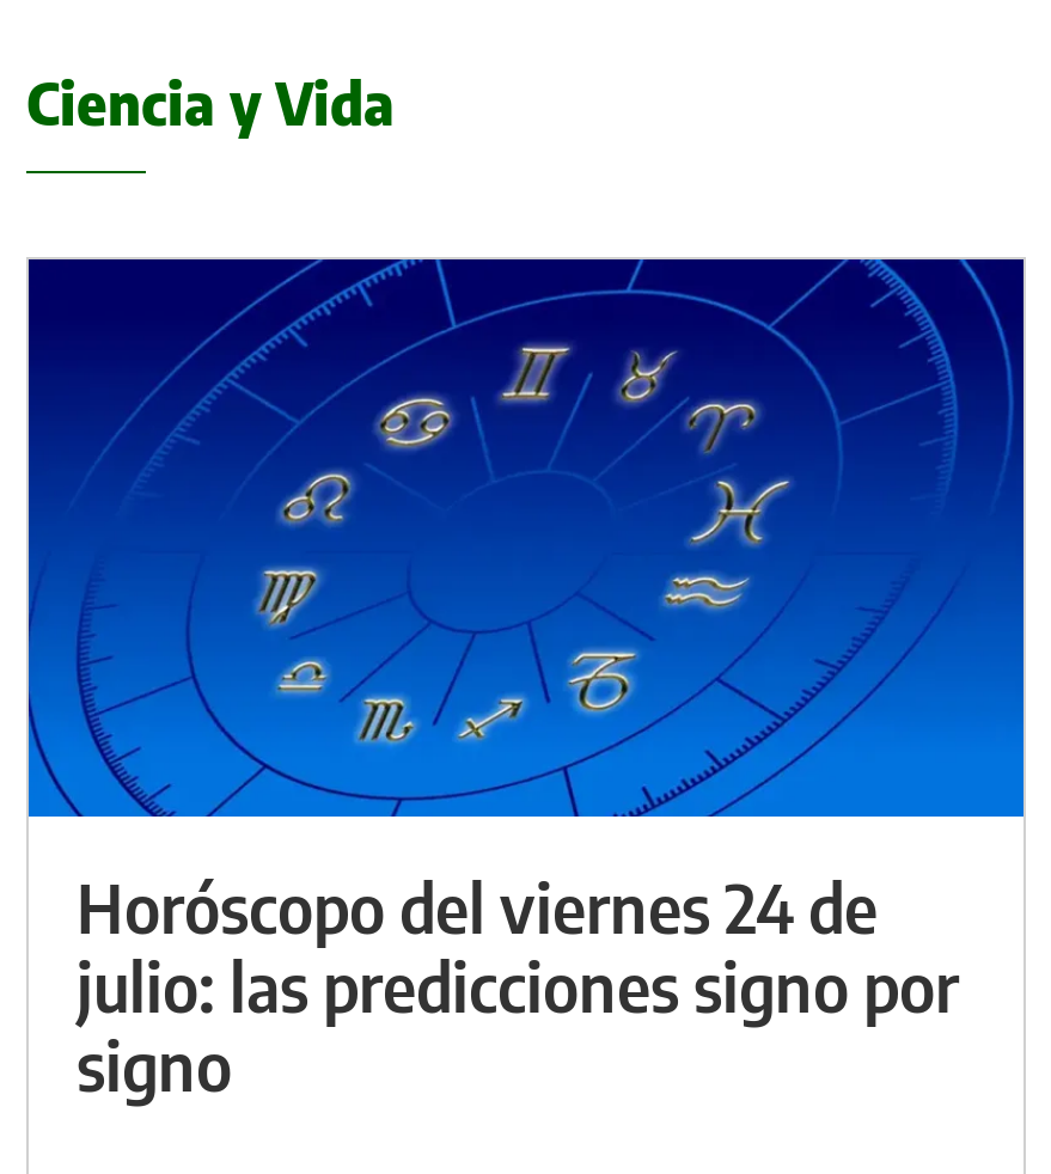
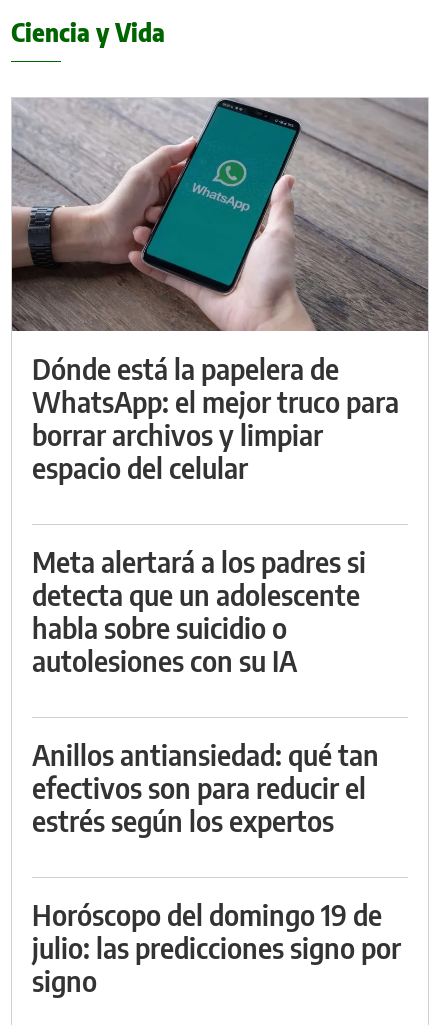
[26,257,1026,947] [image] | Horóscopo del viernes 24 de -> [11,97,429,932] [image] | Dónde está la papelera de | WhatsApp: el mejor truco para | borrar archivos y limpiar | espacio del celular | Meta alertará a los padres si | detecta que un adolescente | habla sobre suicidio o | autolesiones con su IA | Anillos antiansiedad: qué tan | efectivos son para reducir el | estrés según los expertos | Horóscopo del domingo 19 de

